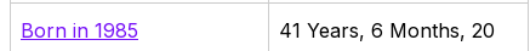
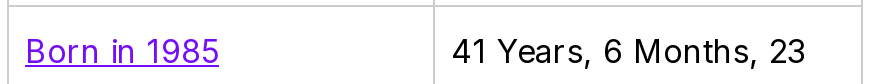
[279,18,495,43] 41 Years, 6 Months, 20 -> [451,31,805,71] 41 Years, 6 Months, 23

